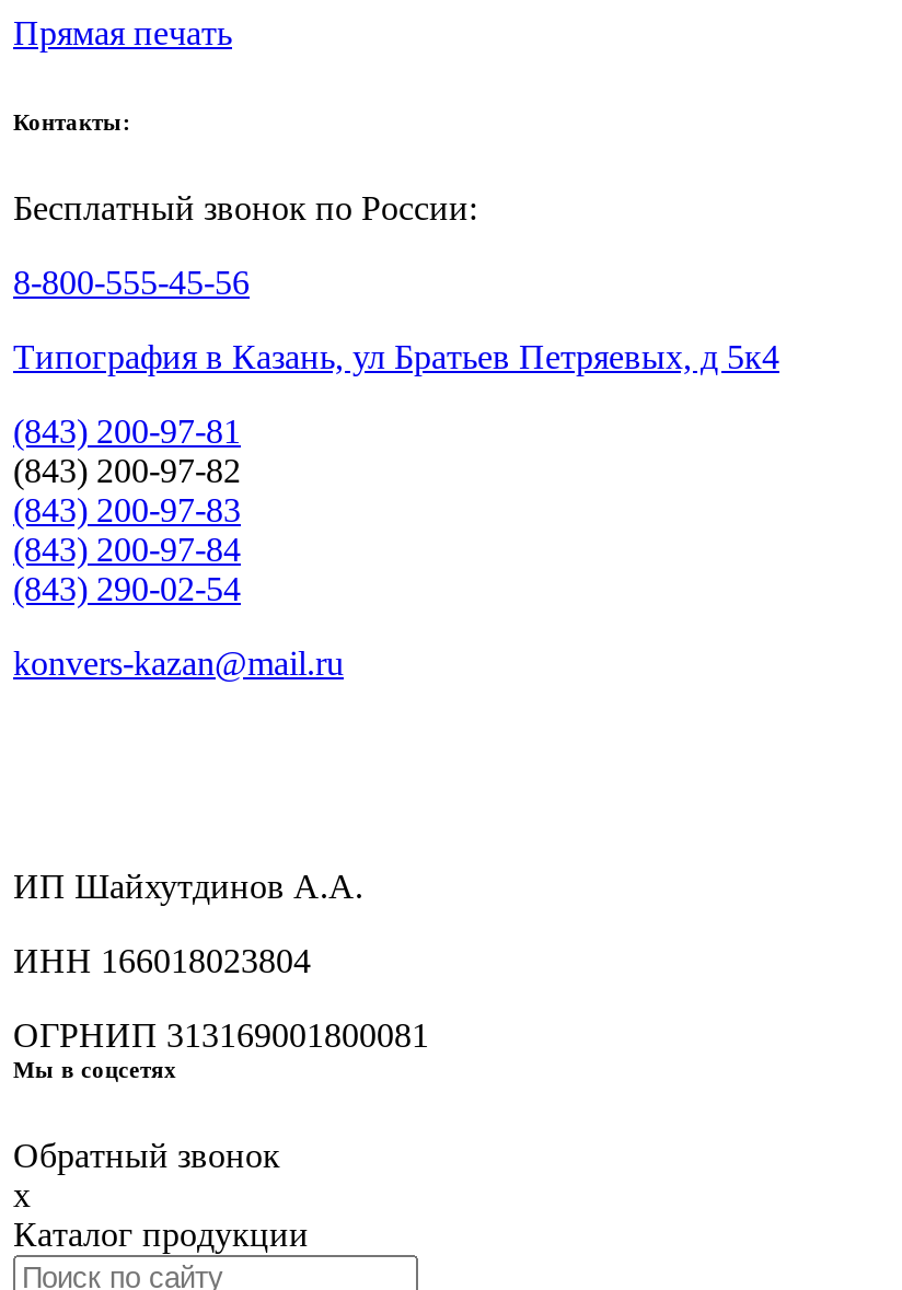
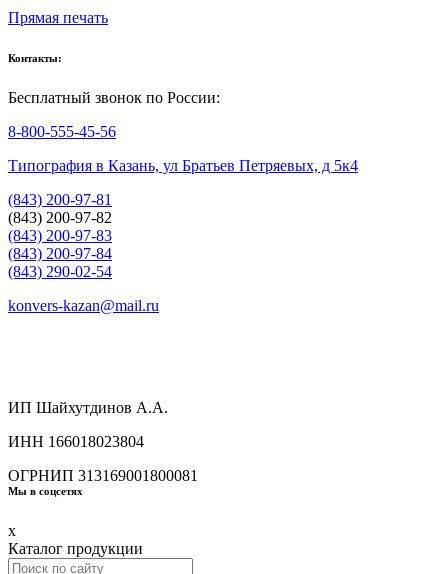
[13,1137,280,1174] Обратный звонок -> none

